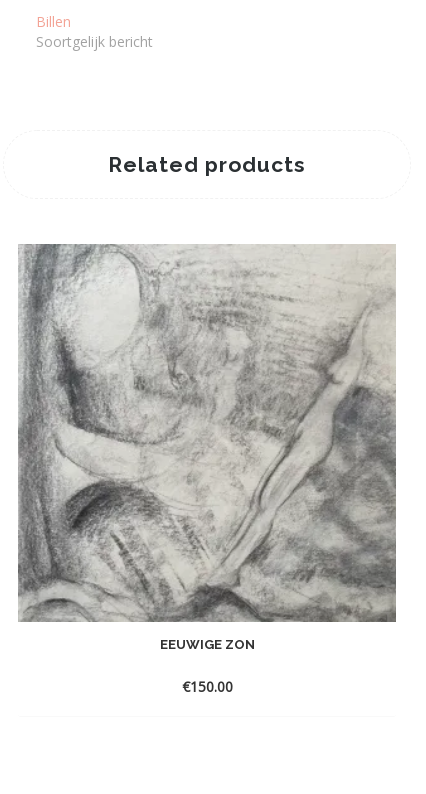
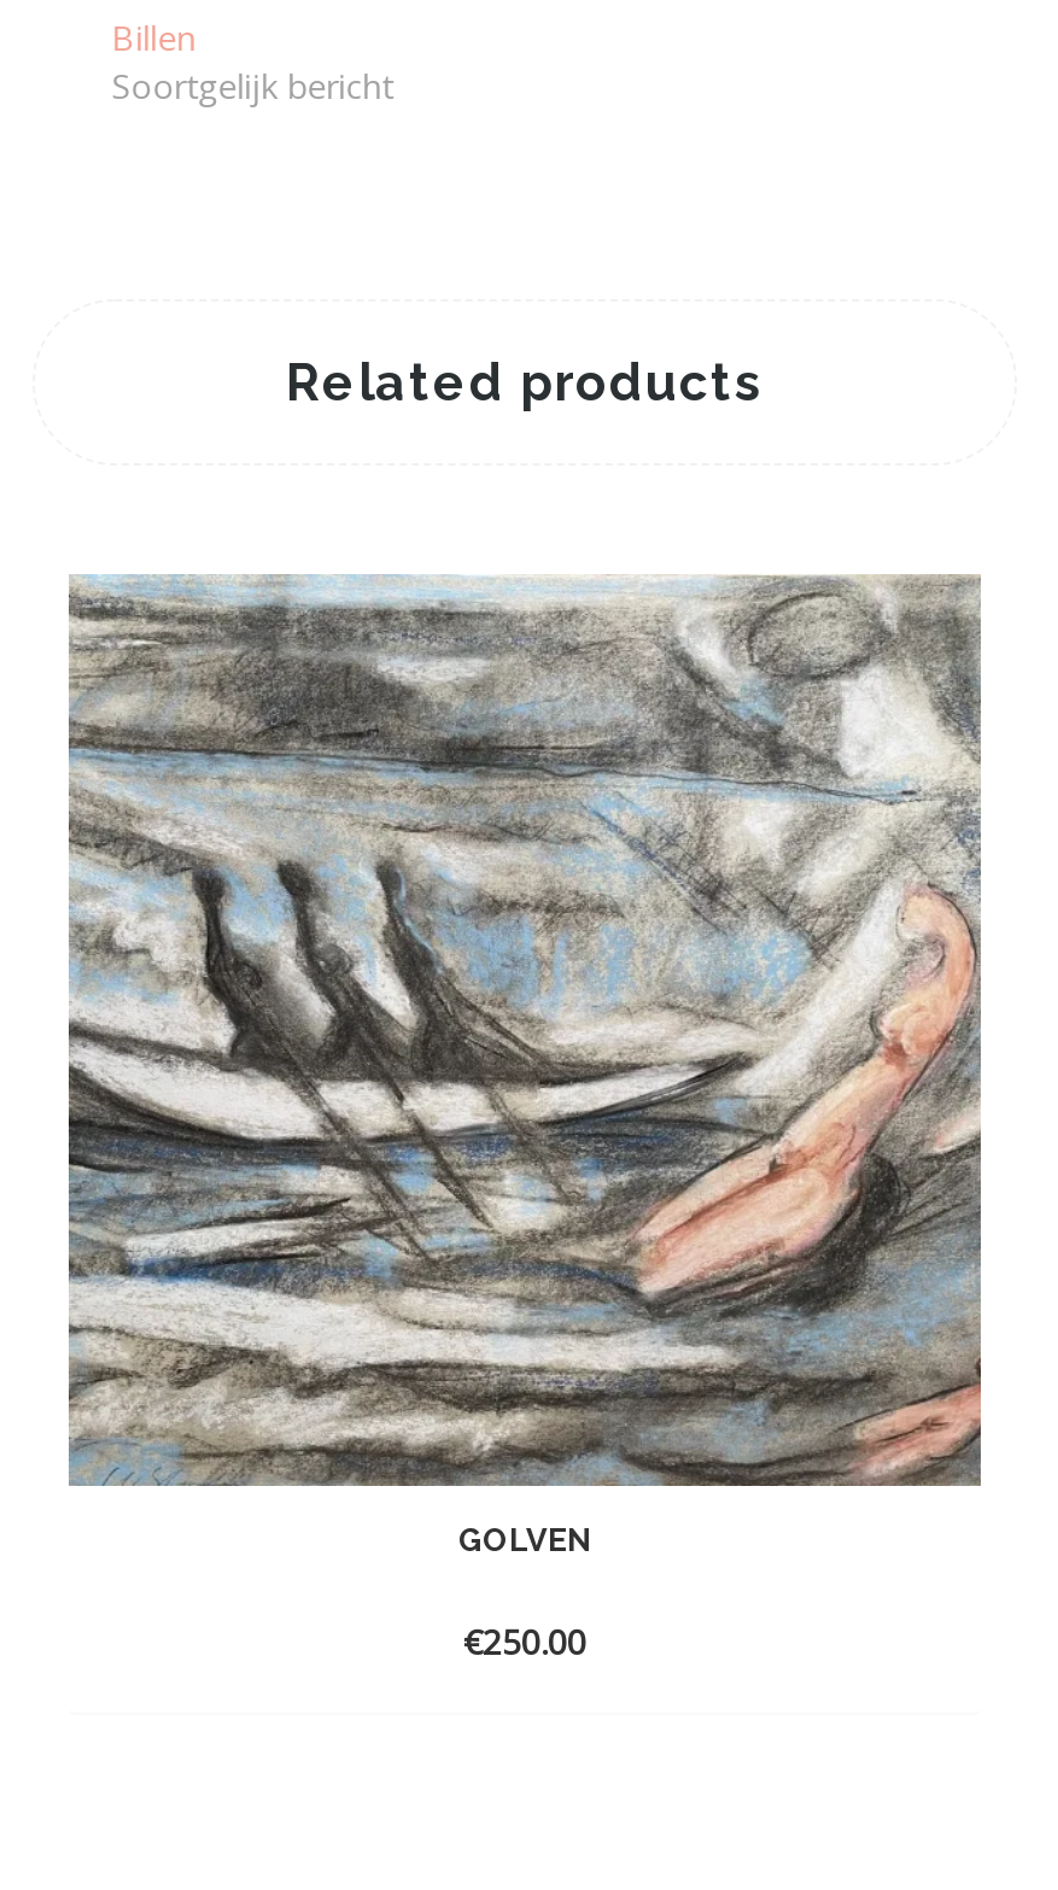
[17,243,397,652] [image] | EEUWIGE ZON -> [69,575,983,1557] [image] | GOLVEN
[181,677,232,696] €150.00 -> [463,1617,586,1663] €250.00

